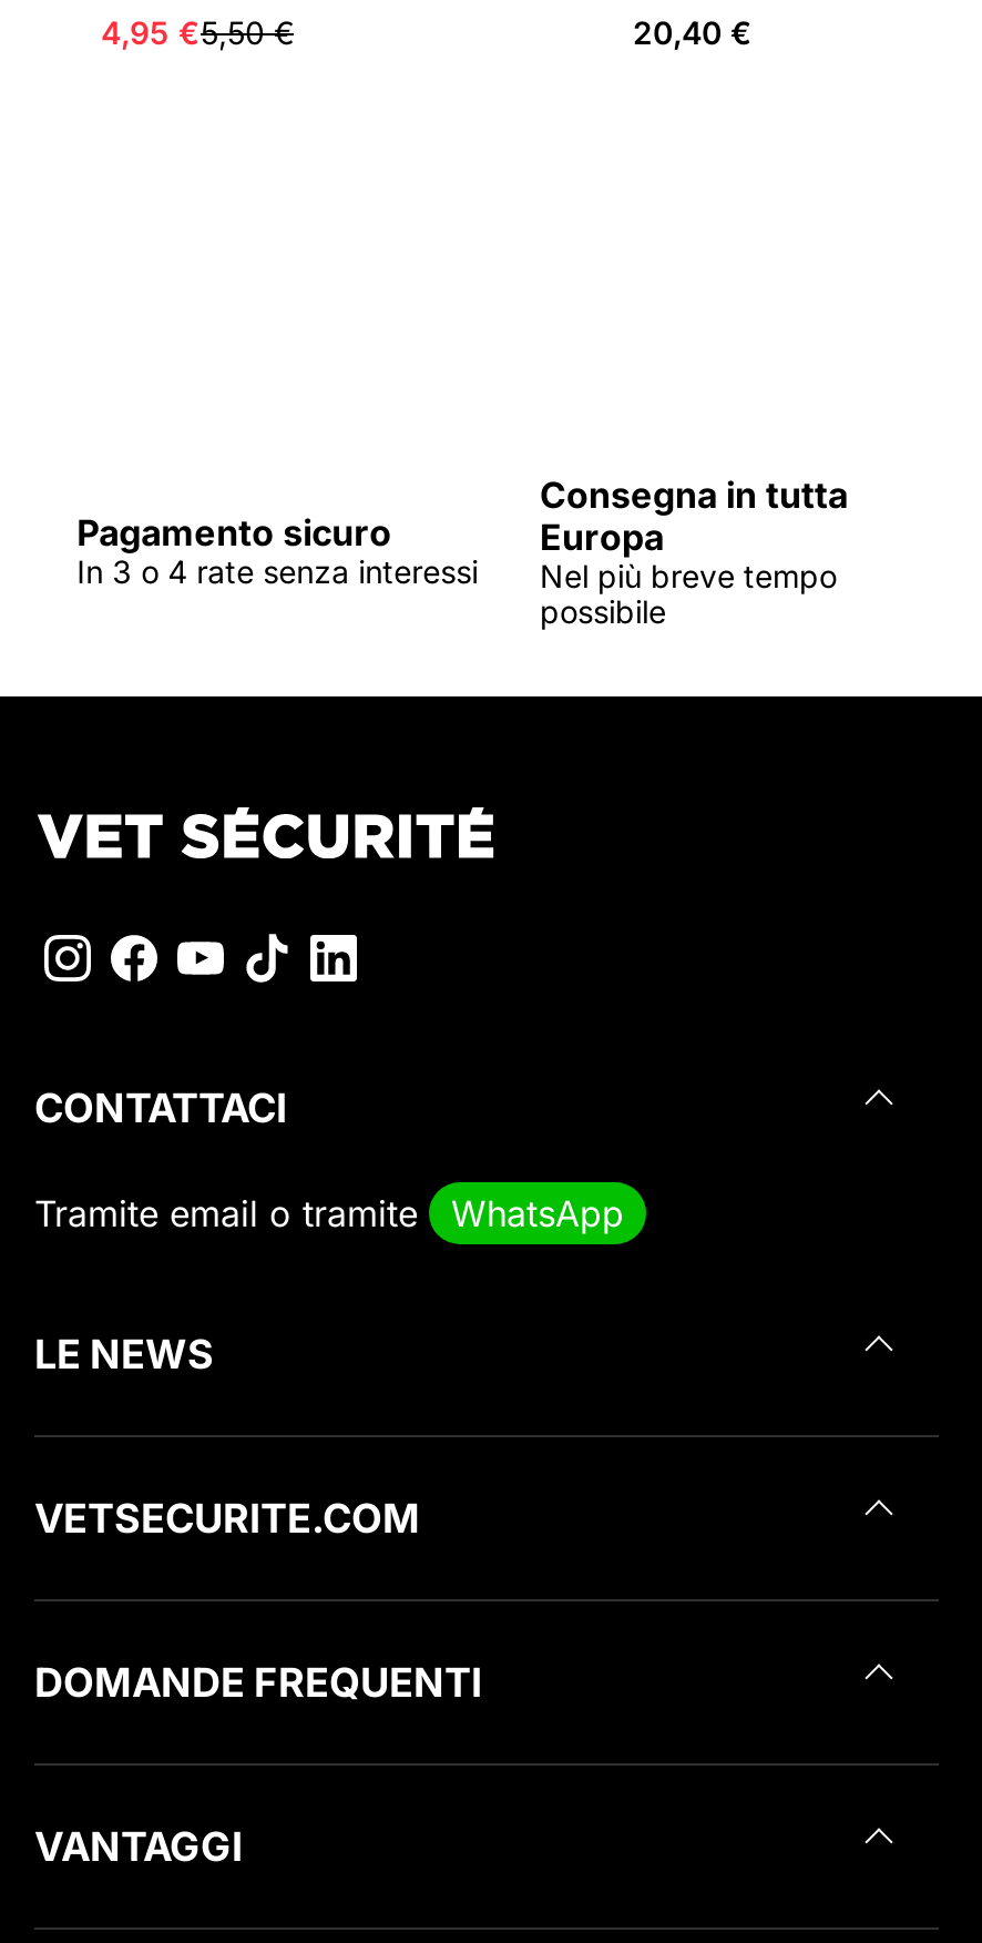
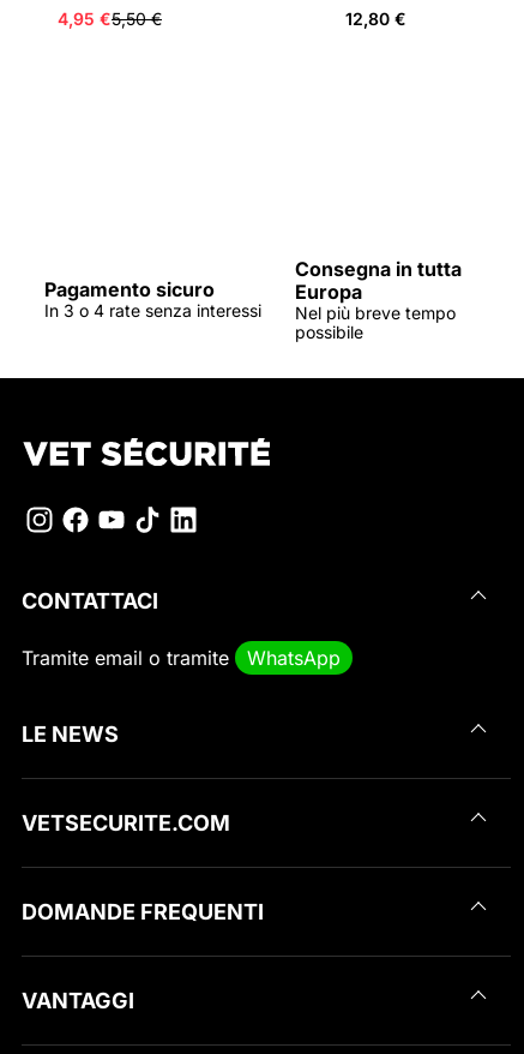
[633,13,753,51] 20,40 € -> [345,8,406,29] 12,80 €

